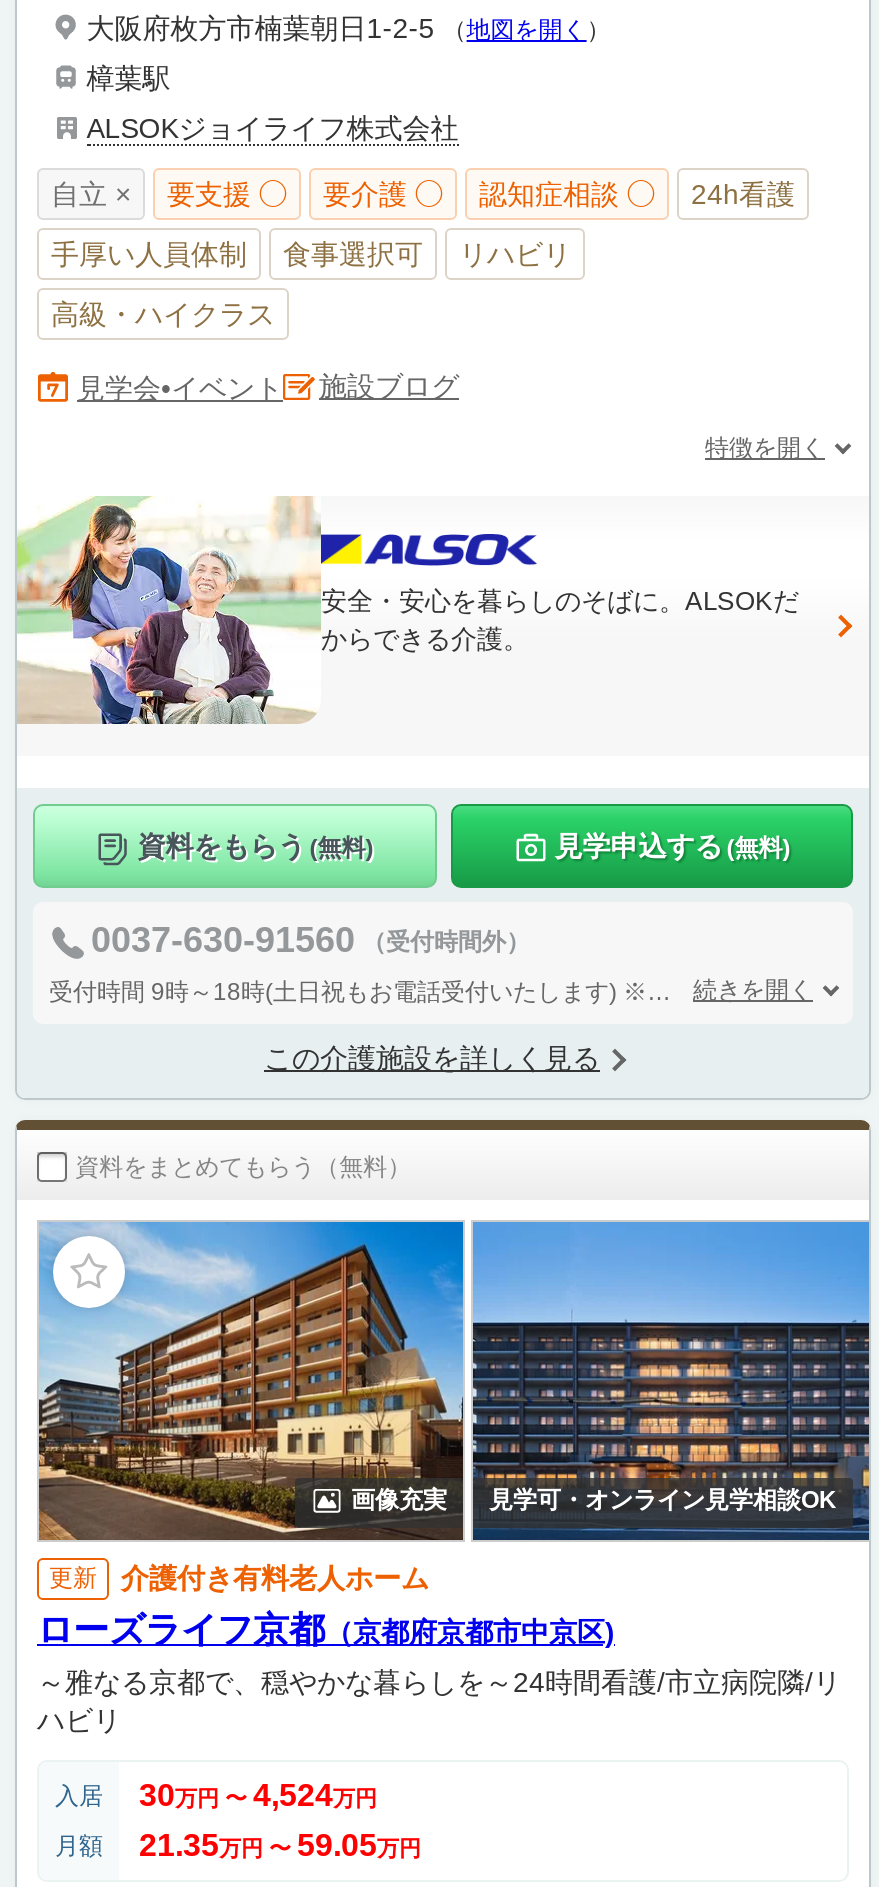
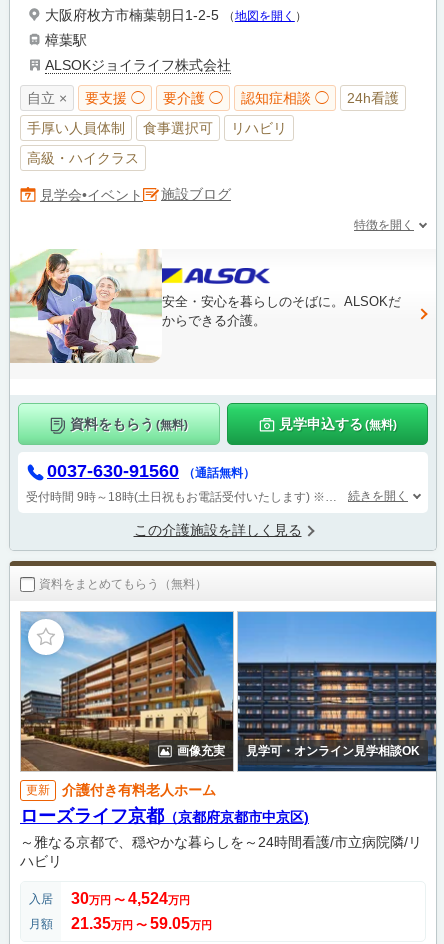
[91,921,530,961] 0037-630-91560 （受付時間外） -> [47,461,254,481] 0037-630-91560 （通話無料）

